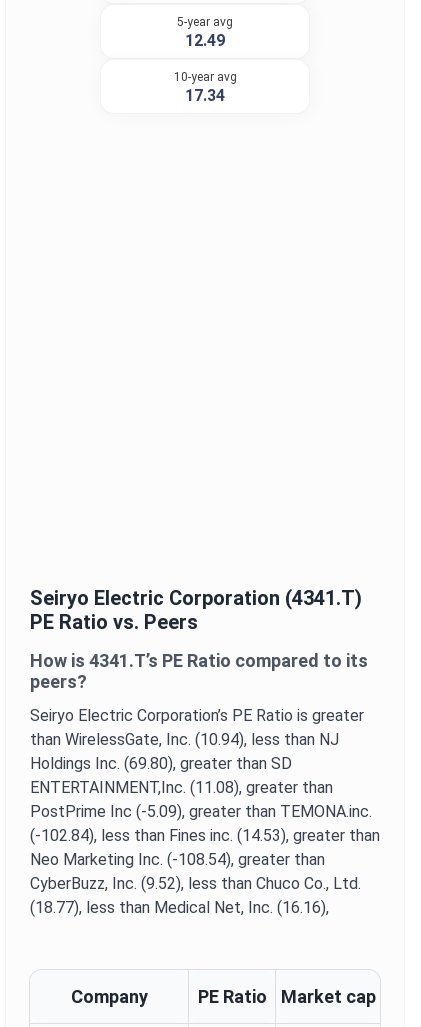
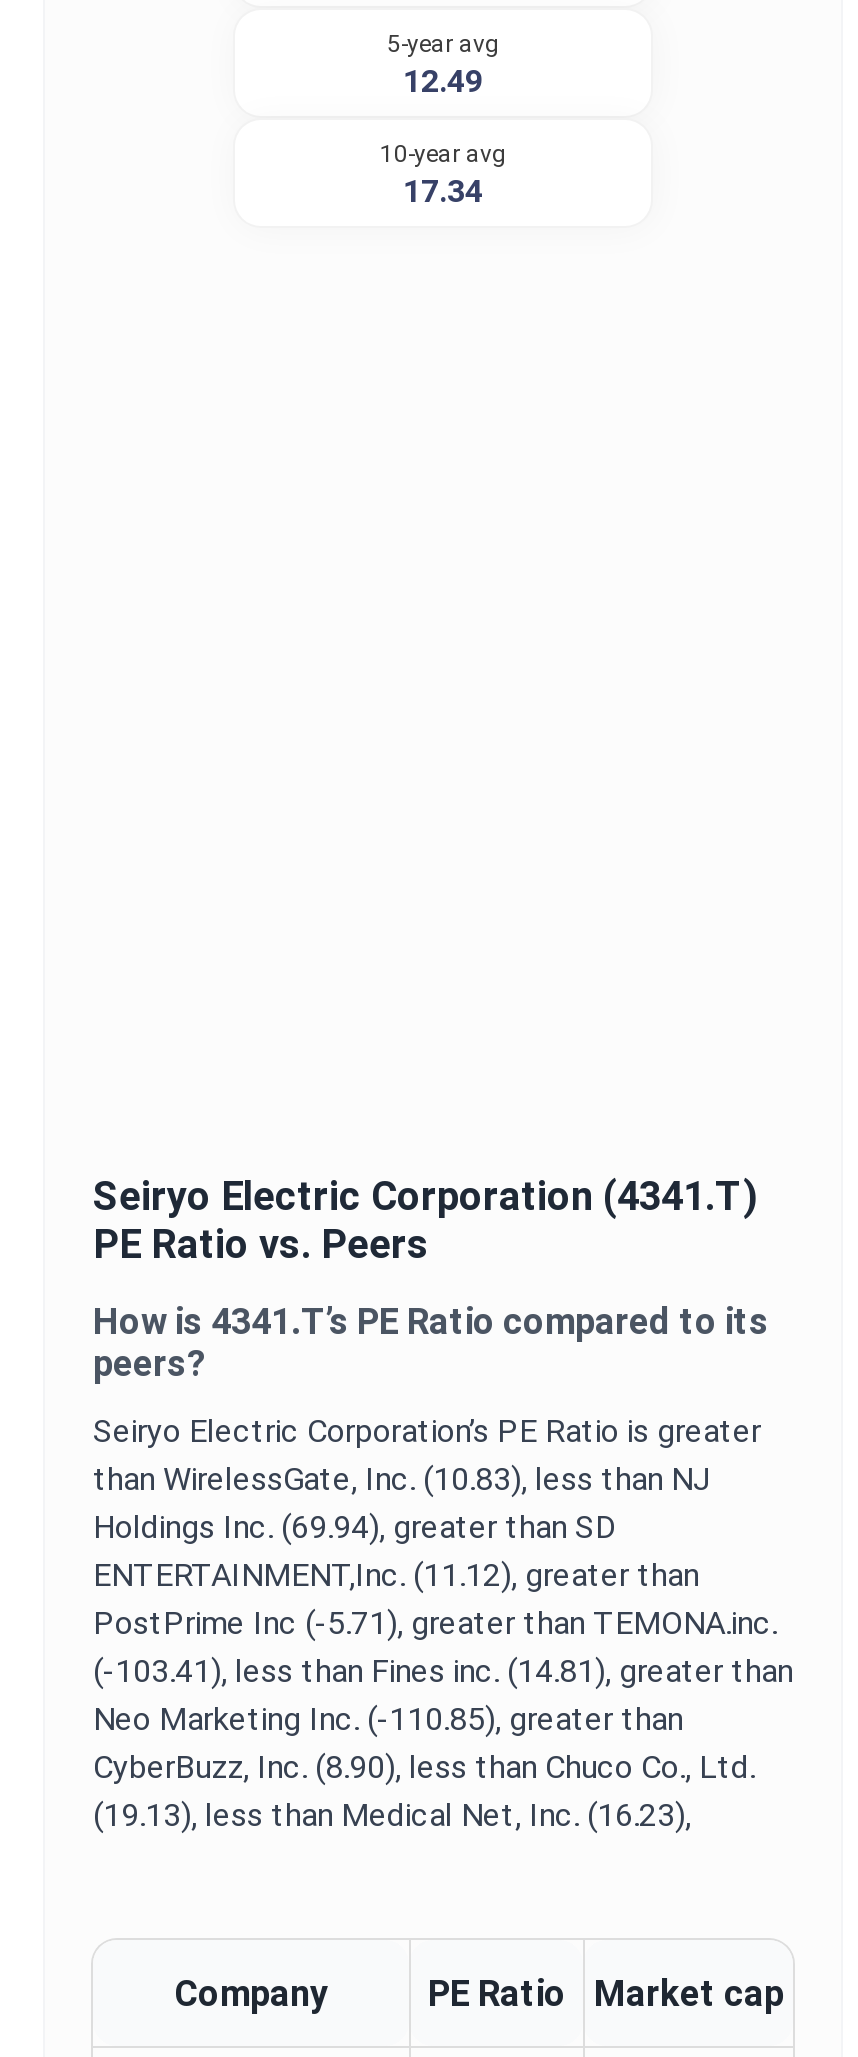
[30,730,339,749] than WirelessGate, Inc. (10.94), less than NJ -> [93,1460,711,1498] than WirelessGate, Inc. (10.83), less than NJ
[30,754,292,773] Holdings Inc. (69.80), greater than SD -> [93,1508,617,1546] Holdings Inc. (69.94), greater than SD
[30,778,333,797] ENTERTAINMENT,Inc. (11.08), greater than -> [93,1556,699,1594] ENTERTAINMENT,Inc. (11.12), greater than
[30,802,372,821] PostPrime Inc (-5.09), greater than TEMONA.inc. -> [93,1604,777,1642] PostPrime Inc (-5.71), greater than TEMONA.inc.
[30,826,380,845] (-102.84), less than Fines inc. (14.53), greater than -> [93,1652,793,1690] (-103.41), less than Fines inc. (14.81), greater than
[30,850,325,869] Neo Marketing Inc. (-108.54), greater than -> [93,1700,683,1738] Neo Marketing Inc. (-110.85), greater than
[30,874,361,893] CyberBuzz, Inc. (9.52), less than Chuco Co., Ltd. -> [93,1748,755,1786] CyberBuzz, Inc. (8.90), less than Chuco Co., Ltd.
[30,898,329,917] (18.77), less than Medical Net, Inc. (16.16), -> [93,1796,691,1834] (19.13), less than Medical Net, Inc. (16.23),

